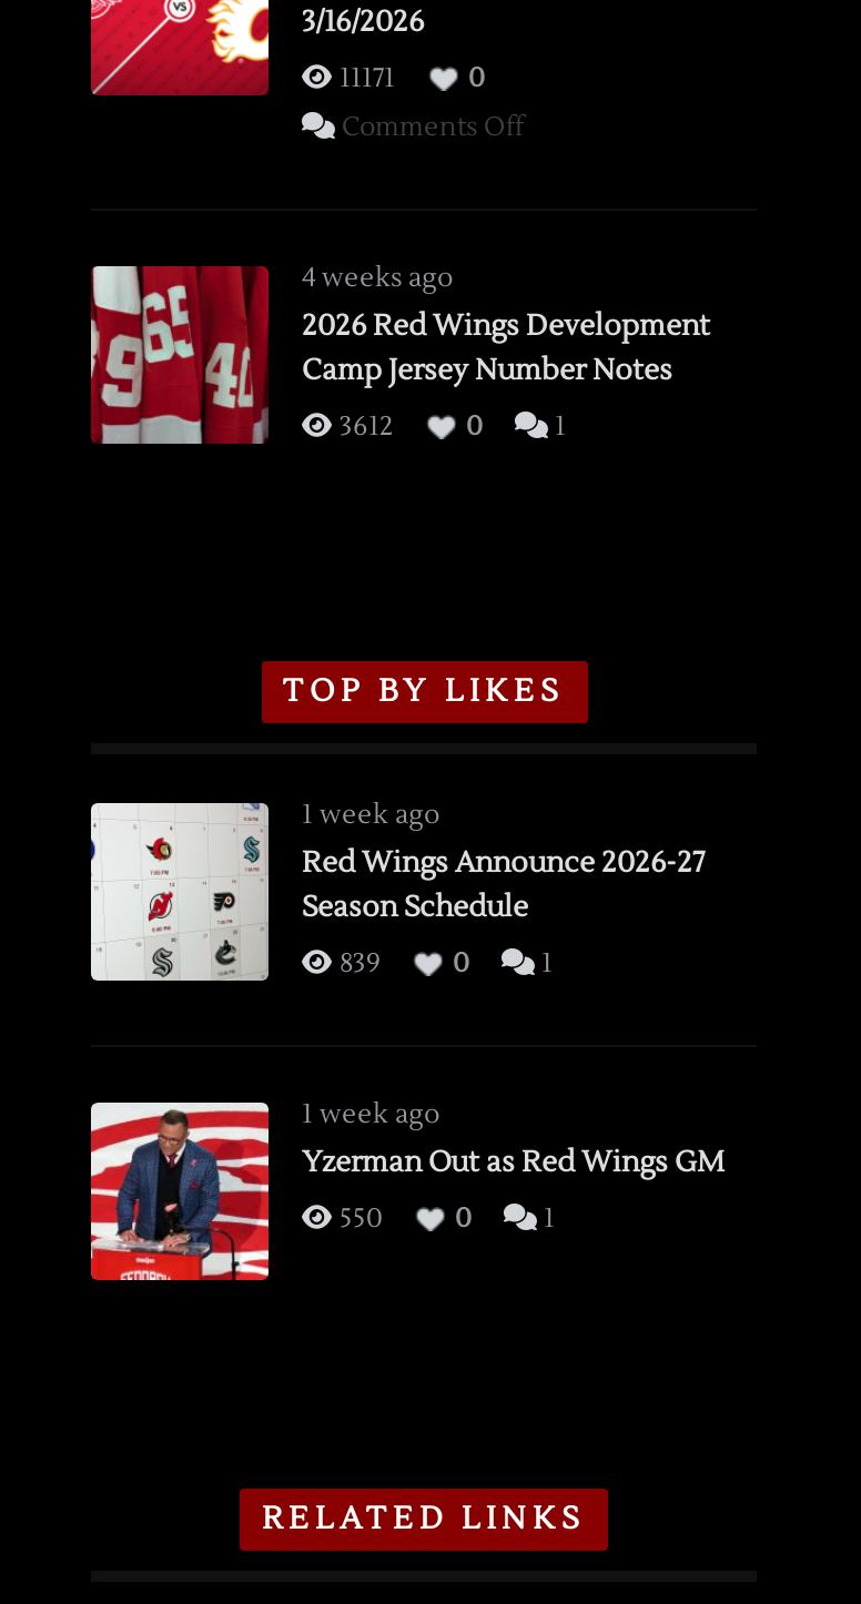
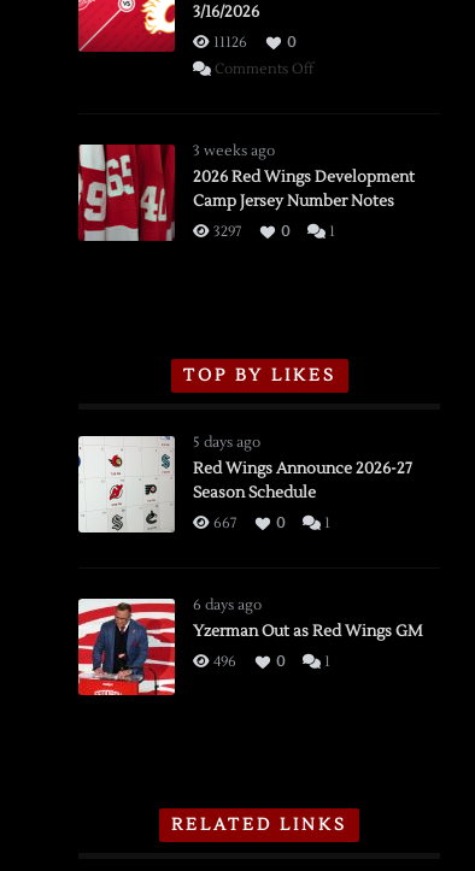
[333,63,395,96] 11171 -> [210,34,247,52] 11126
[302,262,453,296] 4 weeks ago -> [193,142,275,160] 3 weeks ago
[333,411,393,444] 3612 -> [210,223,241,241] 3297
[302,799,439,832] 1 week ago -> [193,434,260,452] 5 days ago
[333,948,379,981] 839 -> [210,515,236,533] 667
[302,1099,439,1132] 1 week ago -> [193,597,262,615] 6 days ago
[333,1203,382,1236] 550 -> [210,653,236,671] 496

